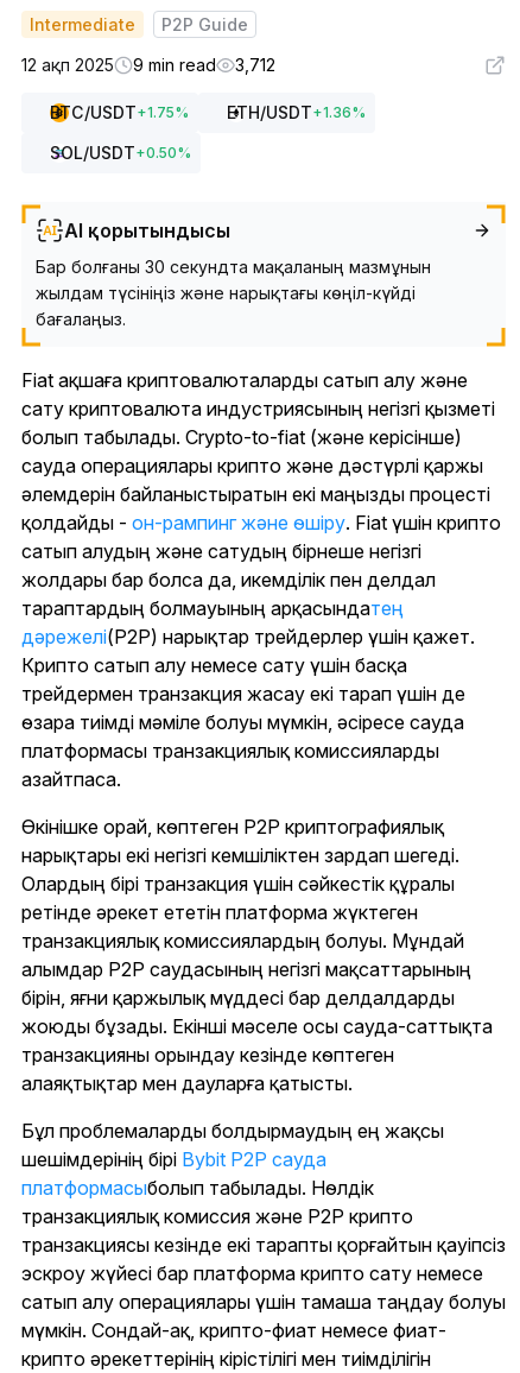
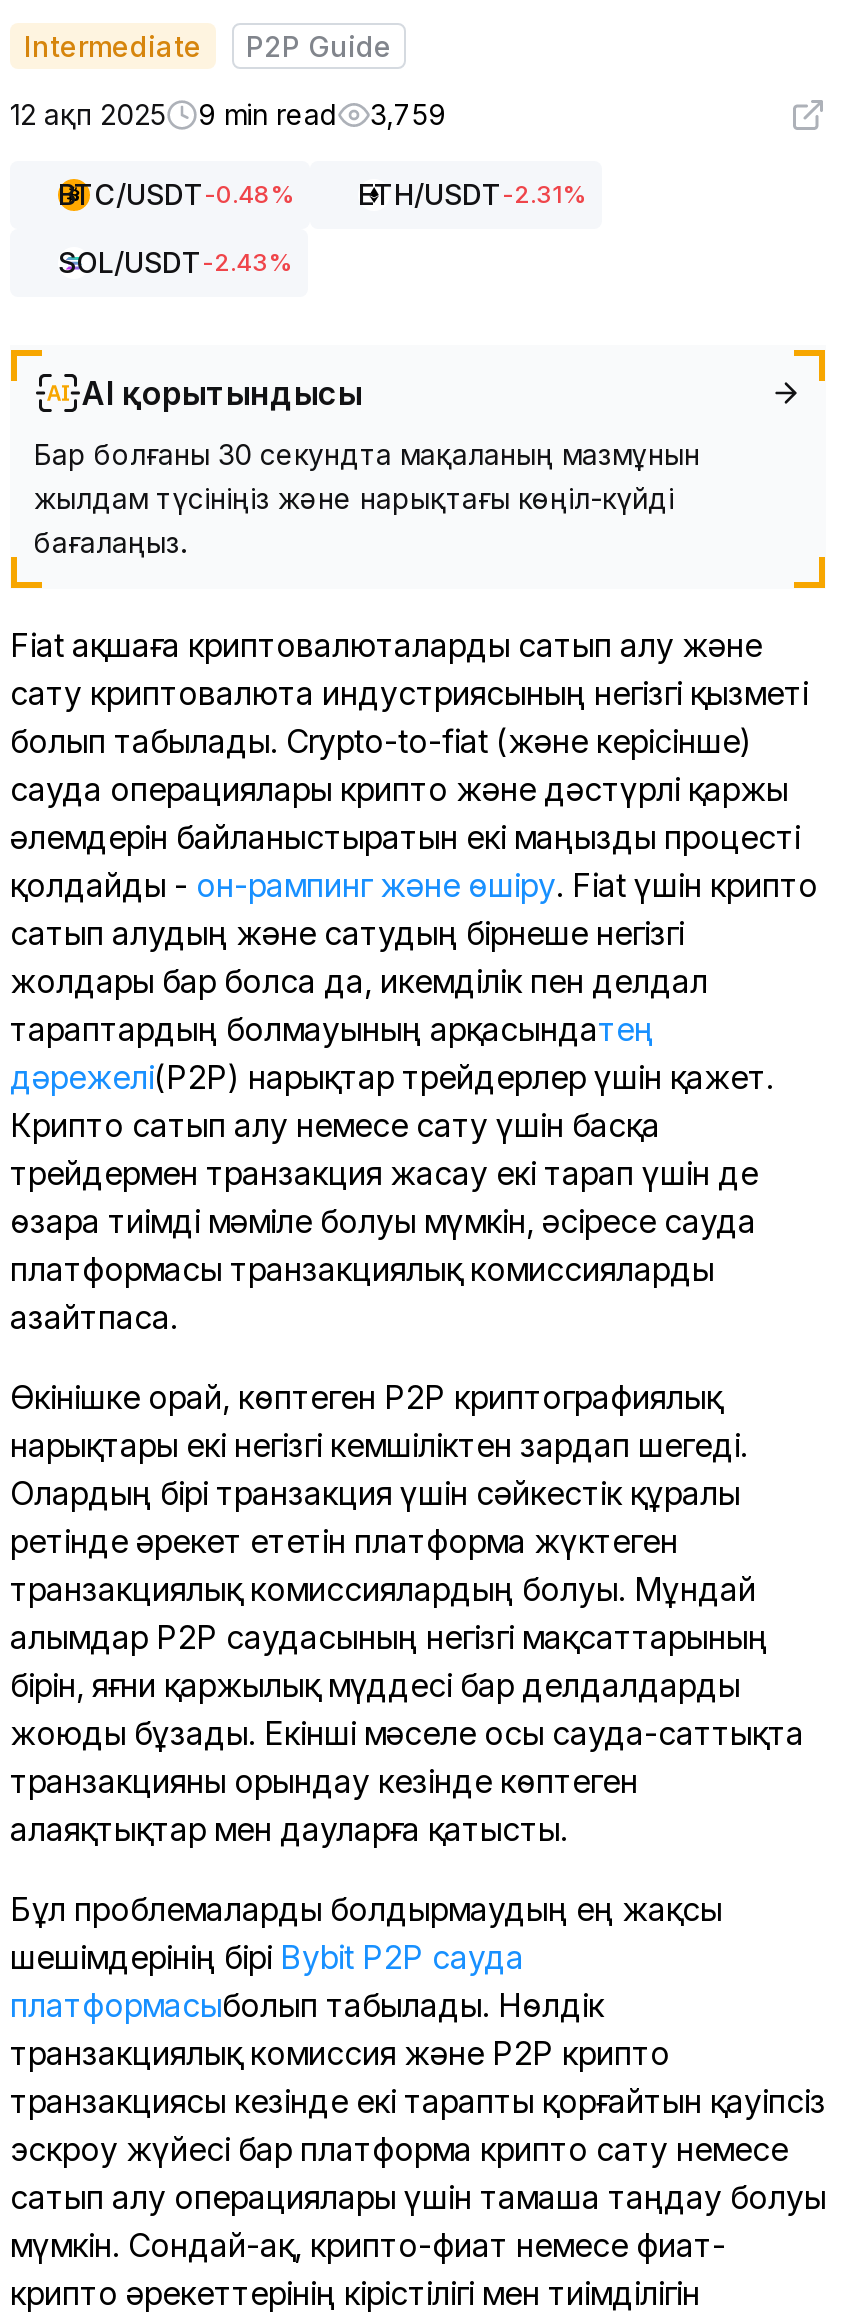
[21,55,275,75] 12 ақп 2025 9 min read 3,712 -> [10,97,446,131] 12 ақп 2025 9 min read 3,759
[50,102,366,122] BTC/USDT + 1.75% | ETH/USDT + 1.36% -> [58,177,586,211] BTC/USDT-0.48% | ETH/USDT-2.31%
[50,143,191,163] SOL/USDT + 0.50% -> [58,245,292,279] SOL/USDT-2.43%

